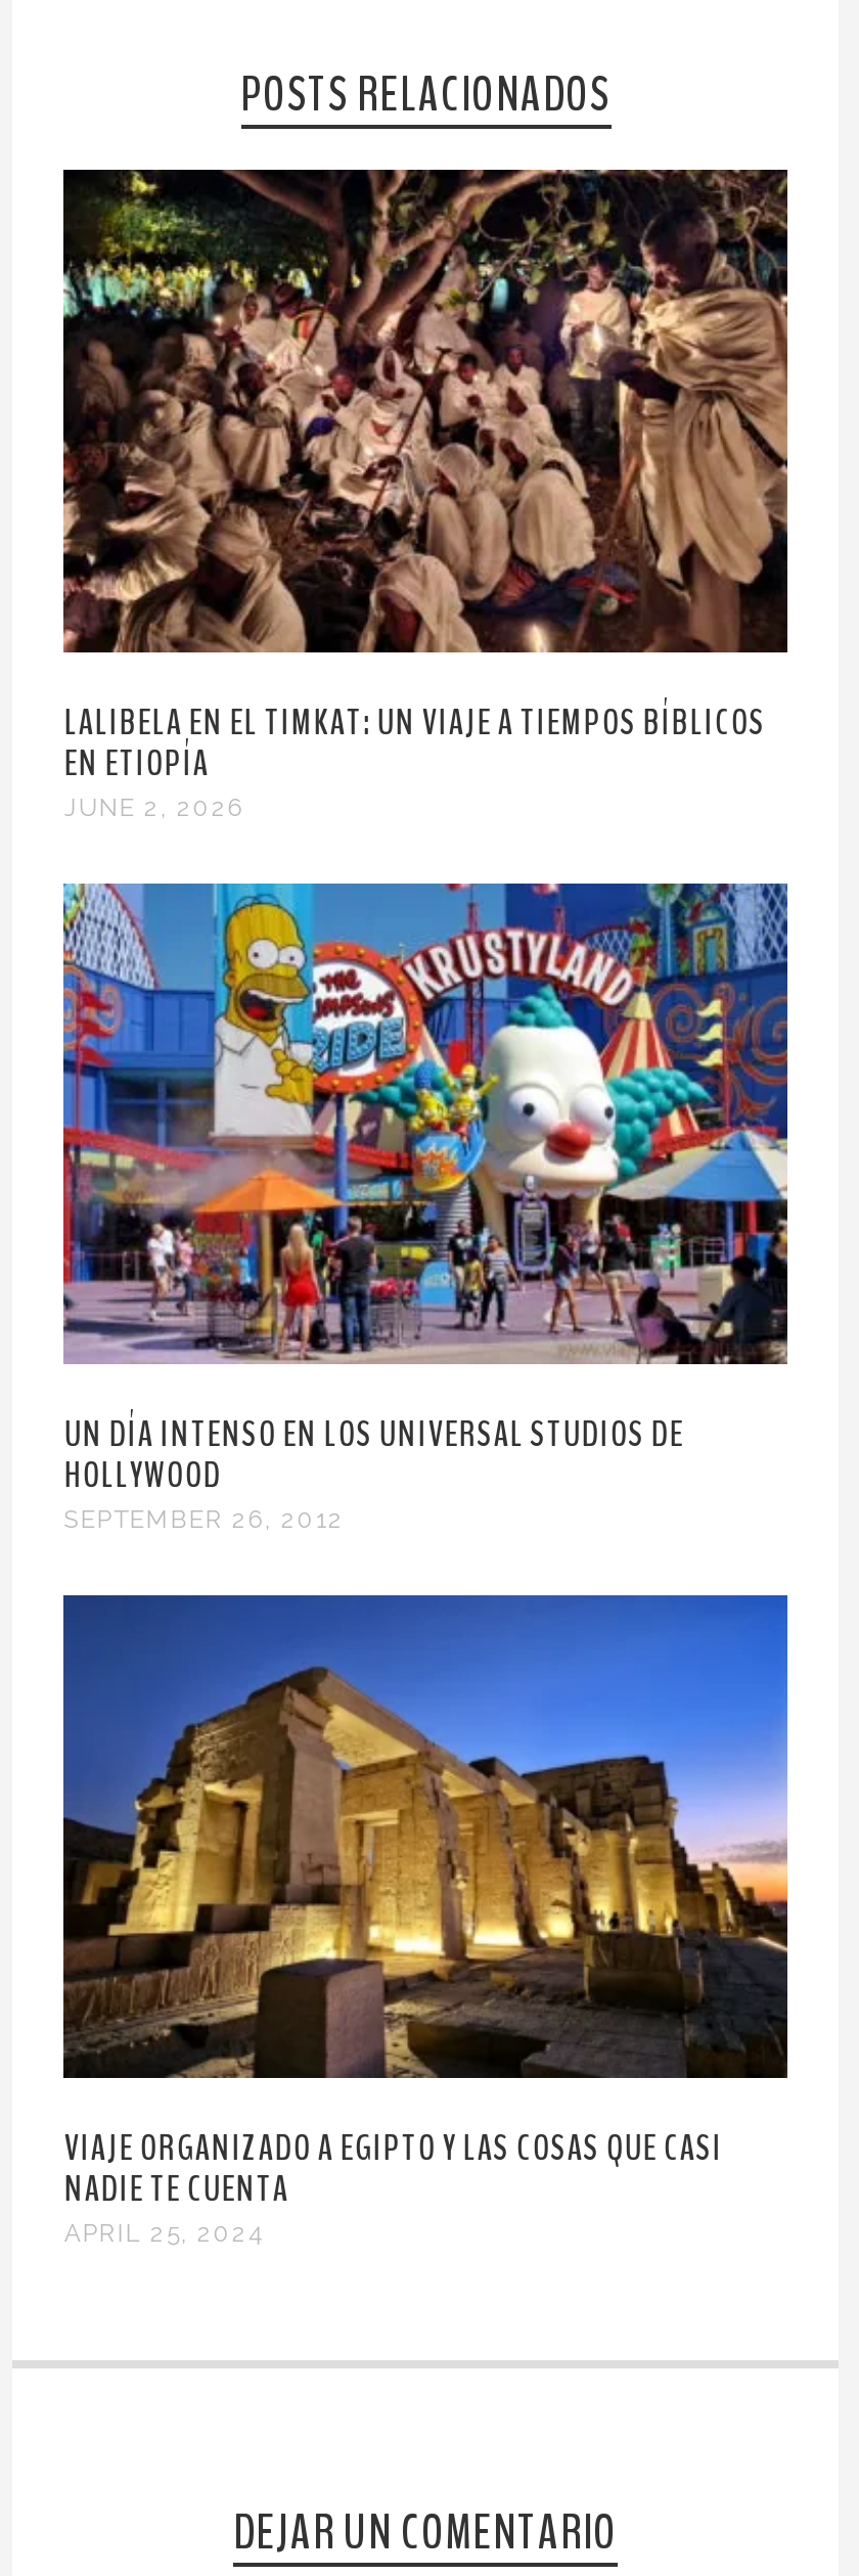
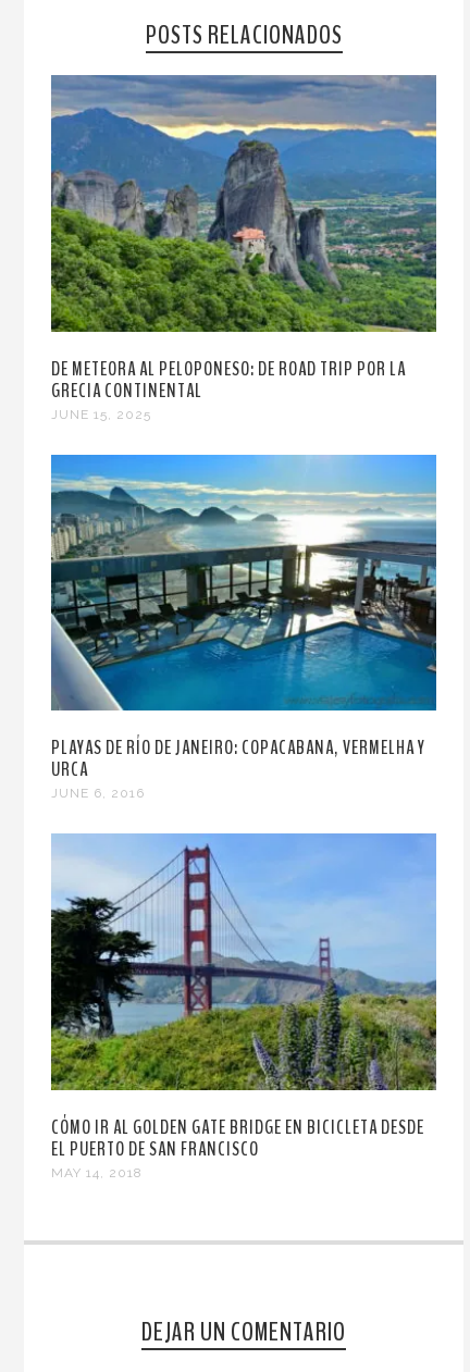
[61,168,789,822] [image] | LALIBELA EN EL TIMKAT: UN VIAJE A TIEMPOS BÍBLICOS | EN ETIOPÍA | JUNE 2, 2026 -> [50,74,437,422] [image] | DE METEORA AL PELOPONESO: DE ROAD TRIP POR LA | GRECIA CONTINENTAL | JUNE 15, 2025
[61,882,789,1534] [image] | UN DÍA INTENSO EN LOS UNIVERSAL STUDIOS DE | HOLLYWOOD | SEPTEMBER 26, 2012 -> [50,454,437,801] [image] | PLAYAS DE RÍO DE JANEIRO: COPACABANA, VERMELHA Y | URCA | JUNE 6, 2016
[61,1595,789,2247] [image] | VIAJE ORGANIZADO A EGIPTO Y LAS COSAS QUE CASI | NADIE TE CUENTA | APRIL 25, 2024 -> [50,833,437,1180] [image] | CÓMO IR AL GOLDEN GATE BRIDGE EN BICICLETA DESDE | EL PUERTO DE SAN FRANCISCO | MAY 14, 2018

